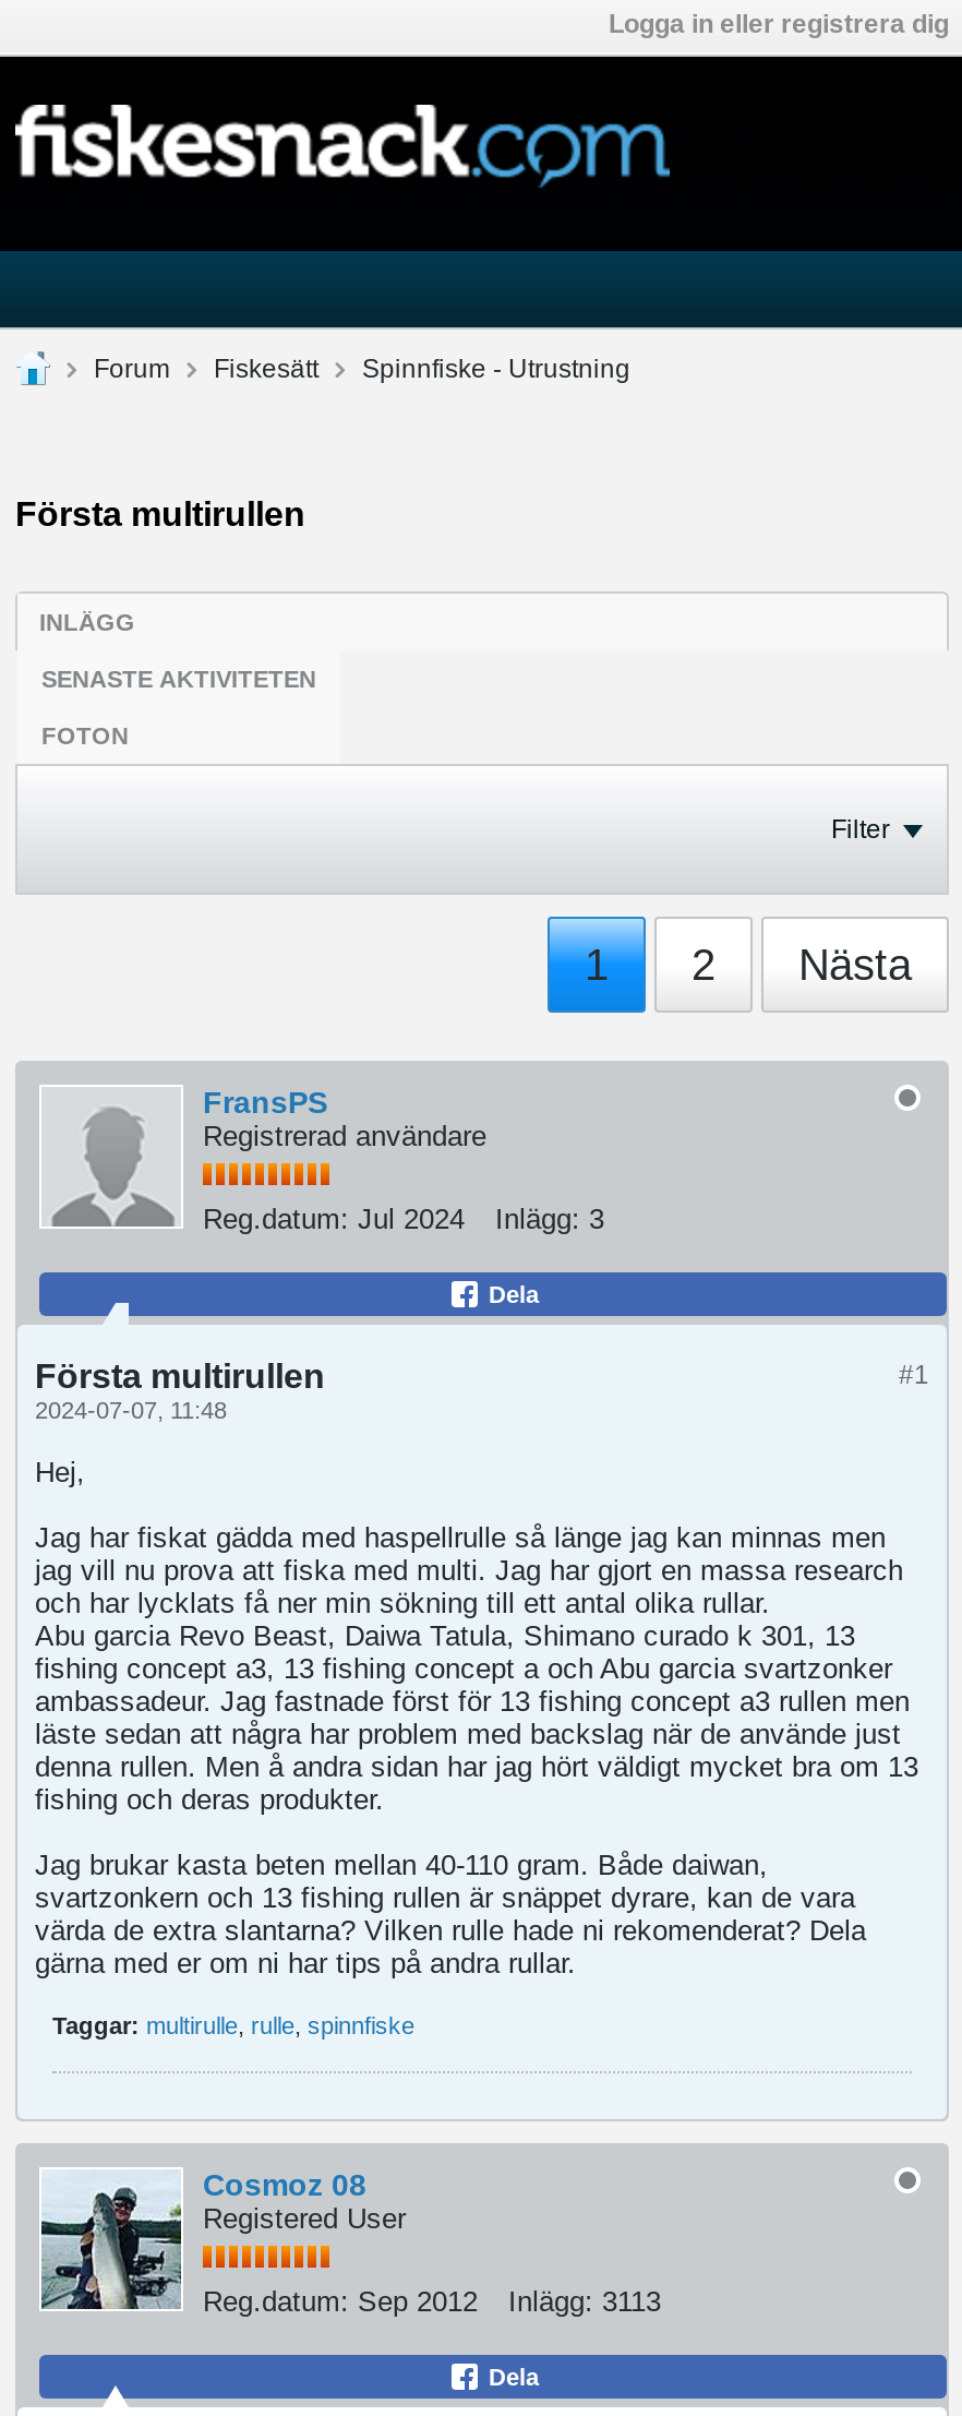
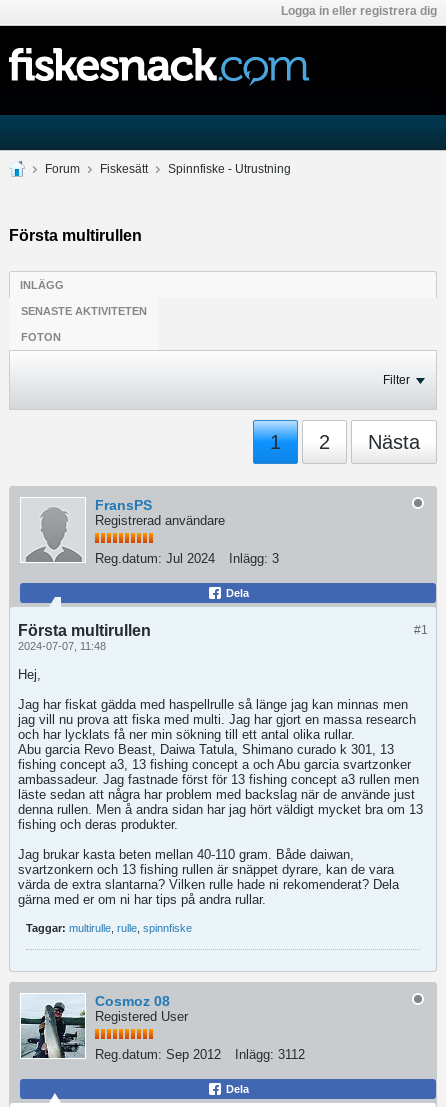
[203,2285,661,2318] Reg.datum: Sep 2012 Inlägg: 3113 -> [95,1047,305,1062] Reg.datum: Sep 2012 Inlägg: 3112

